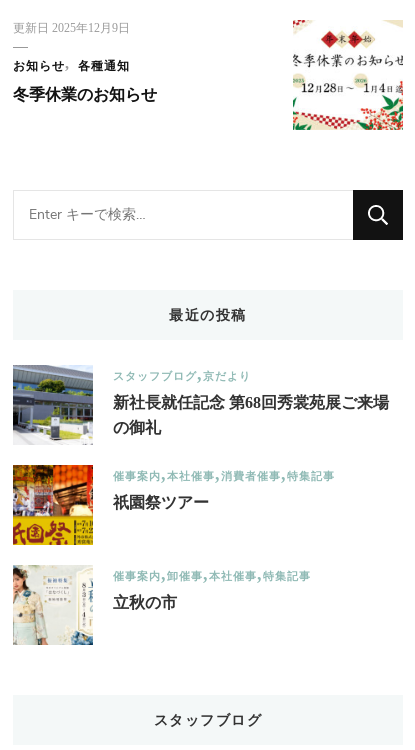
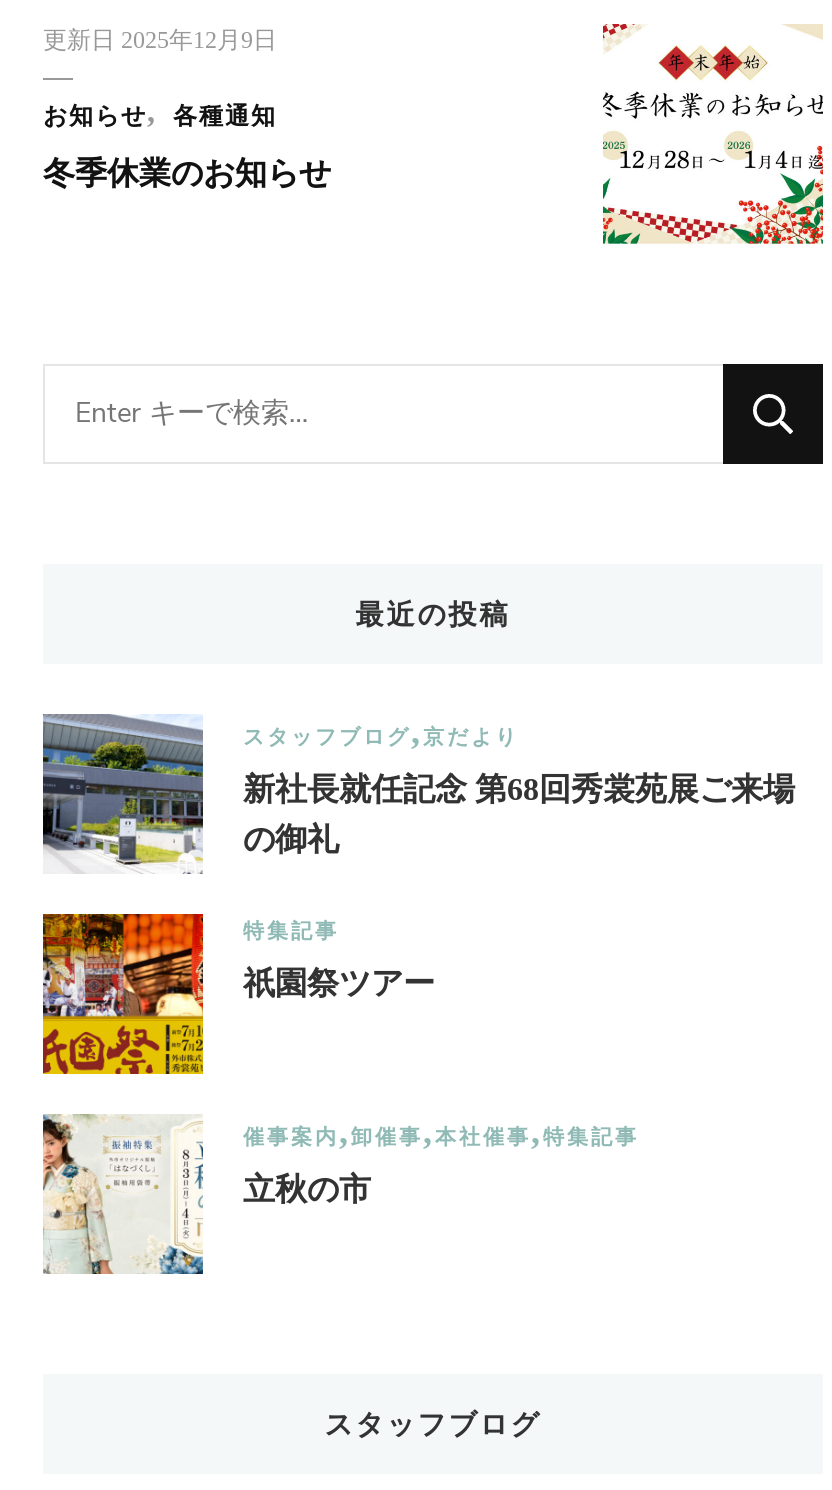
[113,470,335,481] 催事案内 本社催事 消費者催事 特集記事 -> [243,919,339,941] 特集記事

